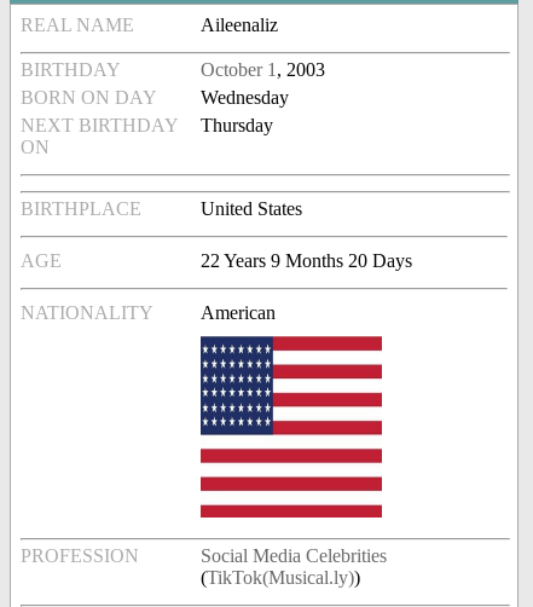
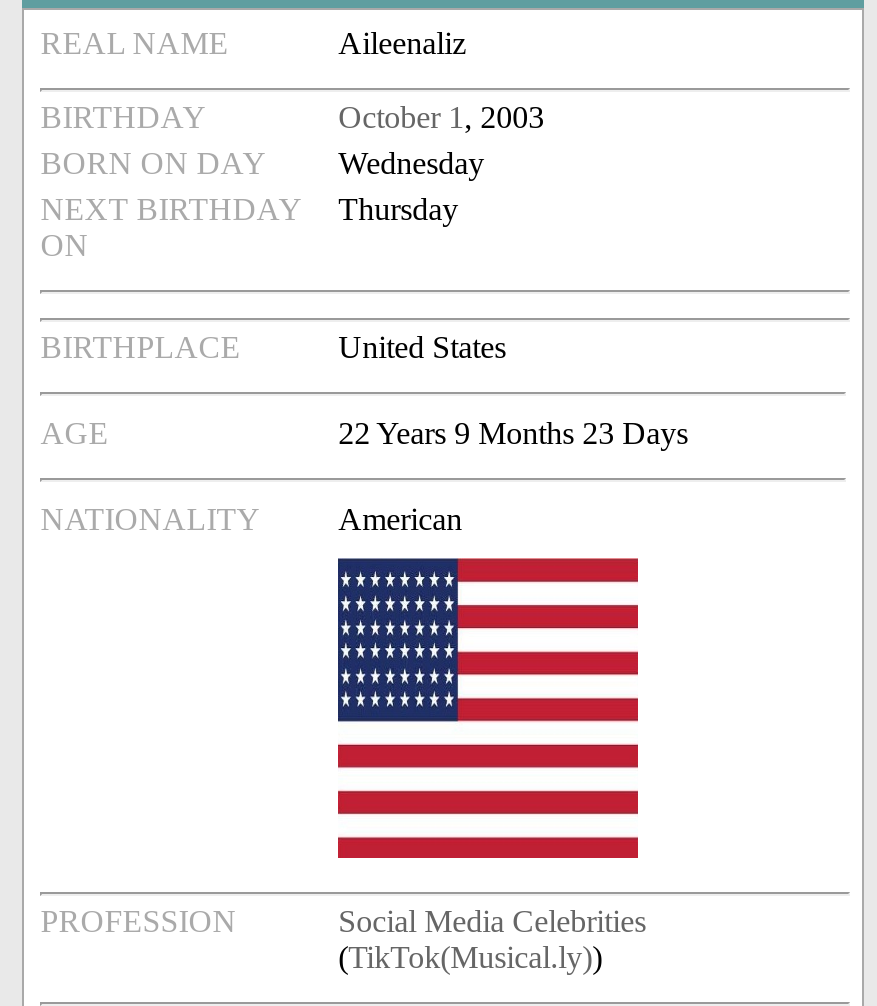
[201,251,412,271] 22 Years 9 Months 20 Days -> [338,417,688,451] 22 Years 9 Months 23 Days

